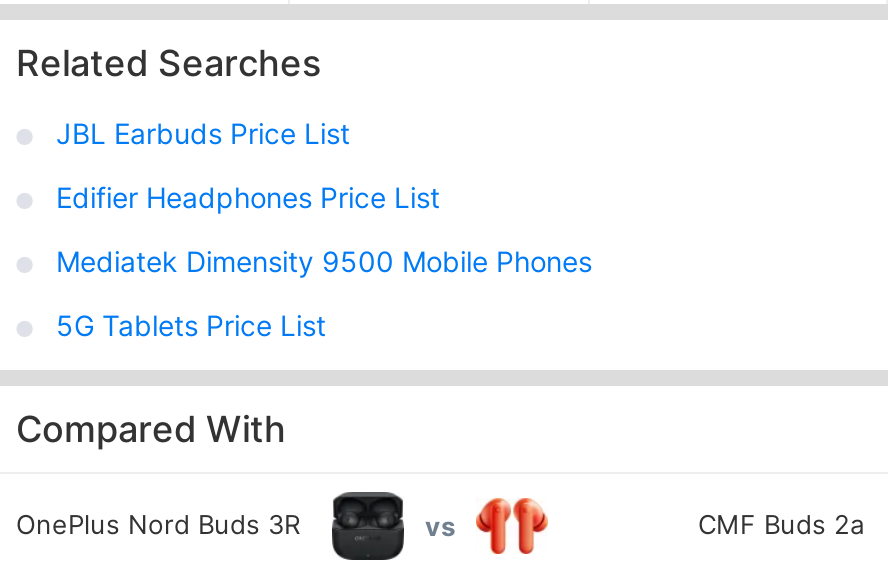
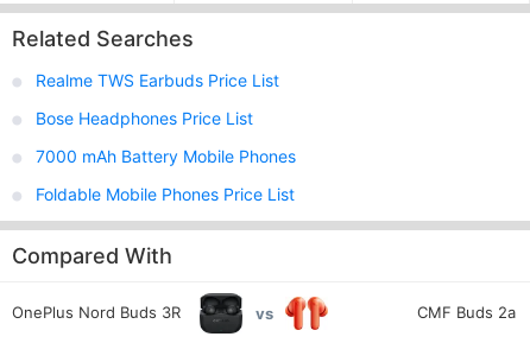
[56,117,350,151] JBL Earbuds Price List -> [36,71,279,91] Realme TWS Earbuds Price List
[56,181,440,215] Edifier Headphones Price List -> [36,109,253,129] Bose Headphones Price List
[56,245,592,279] Mediatek Dimensity 9500 Mobile Phones -> [36,147,296,167] 7000 mAh Battery Mobile Phones
[56,309,326,343] 5G Tablets Price List -> [36,185,295,205] Foldable Mobile Phones Price List

